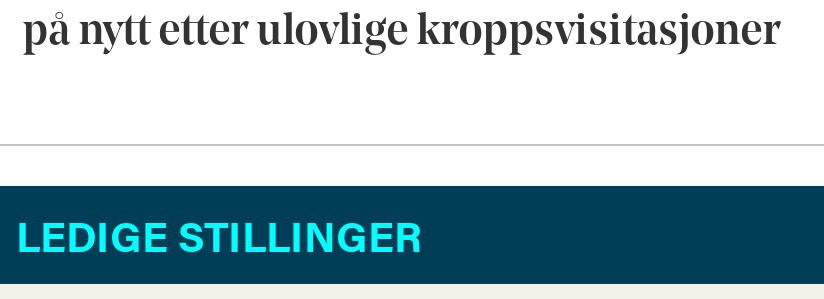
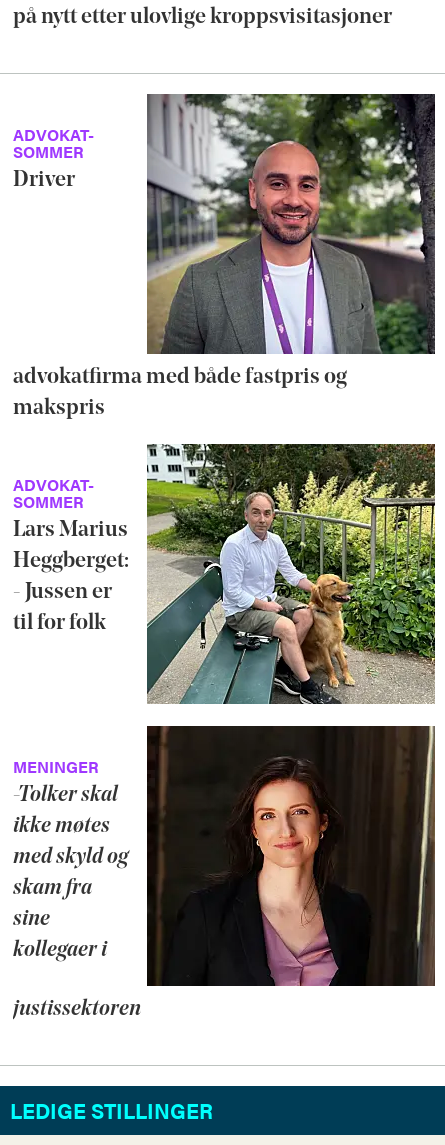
none -> [13,122,94,192] ADVOKAT- | SOMMER | Driver
none -> [13,93,436,635] [image] | advokatfirma med både fastpris og | makspris | ADVOKAT- | SOMMER | Lars Marius | Heggberget: | - Jussen er | til for folk
none -> [13,725,436,1021] [image] | MENINGER | -Tolker skal | ikke møtes | med skyld og | skam fra | sine | kollegaer i | justissektoren
none -> [146,443,436,705] [image]

